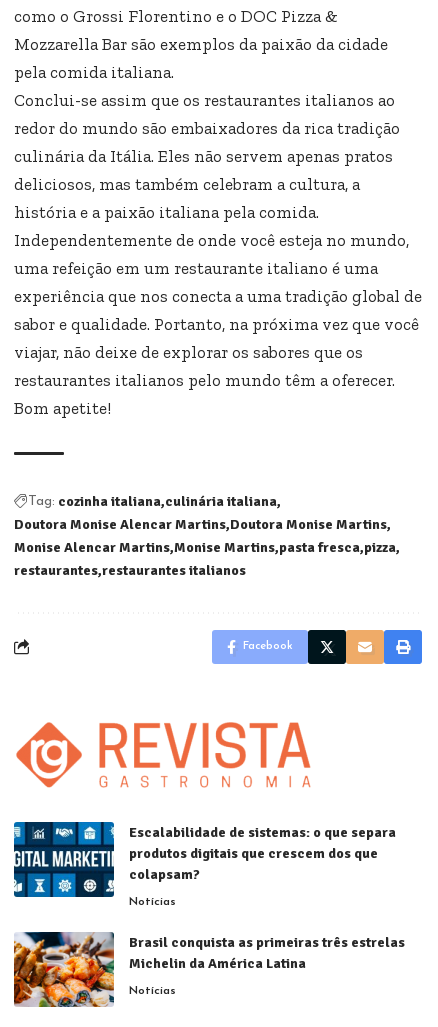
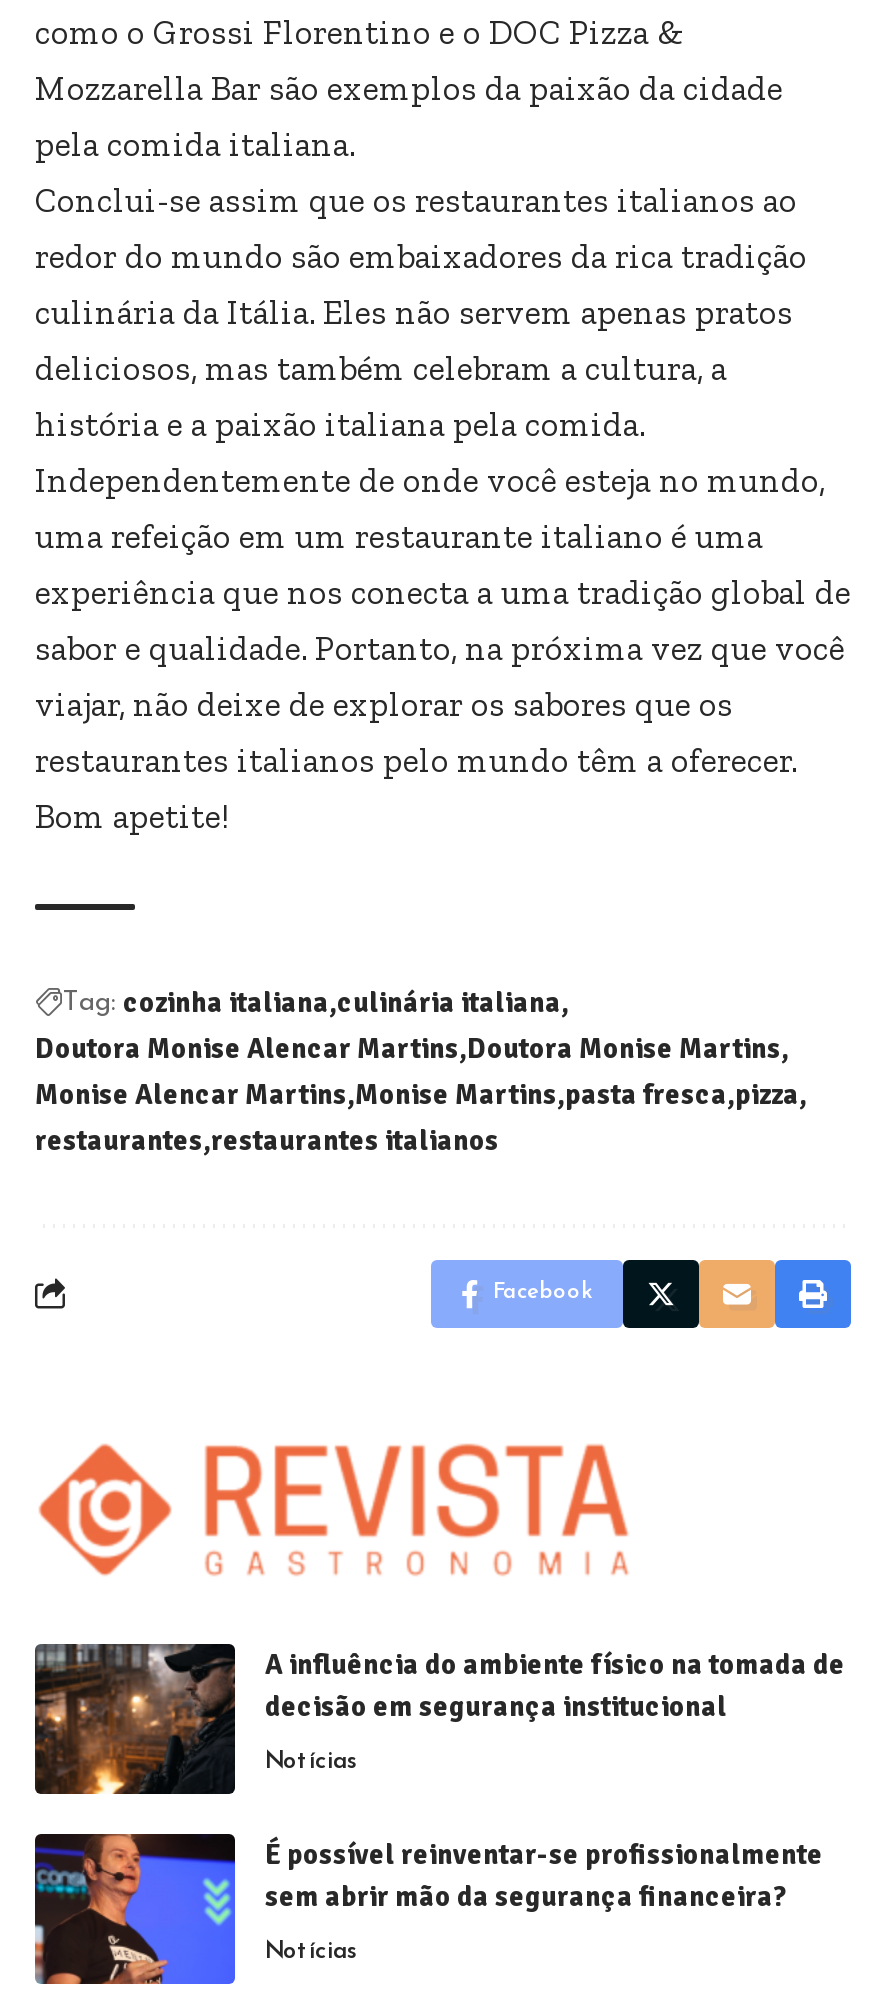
[13,821,396,912] [image] | Escalabilidade de sistemas: o que separa | produtos digitais que crescem dos que | colapsam? -> [33,1642,845,1796] [image] | A influência do ambiente físico na tomada de | decisão em segurança institucional
[13,931,405,1008] [image] | Brasil conquista as primeiras três estrelas | Michelin da América Latina -> [33,1832,823,1986] [image] | É possível reinventar-se profissionalmente | sem abrir mão da segurança financeira?

